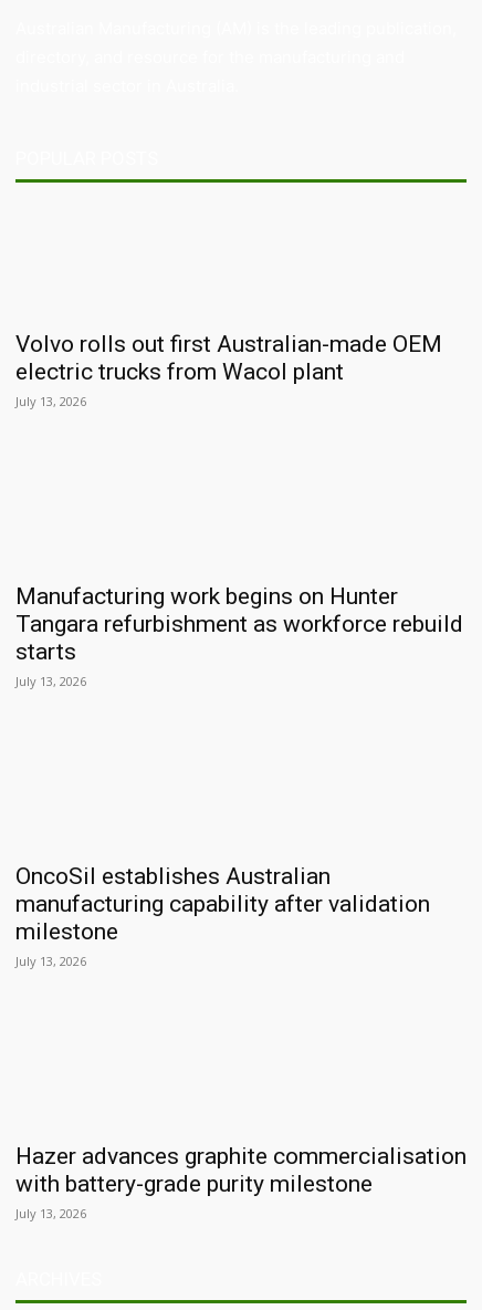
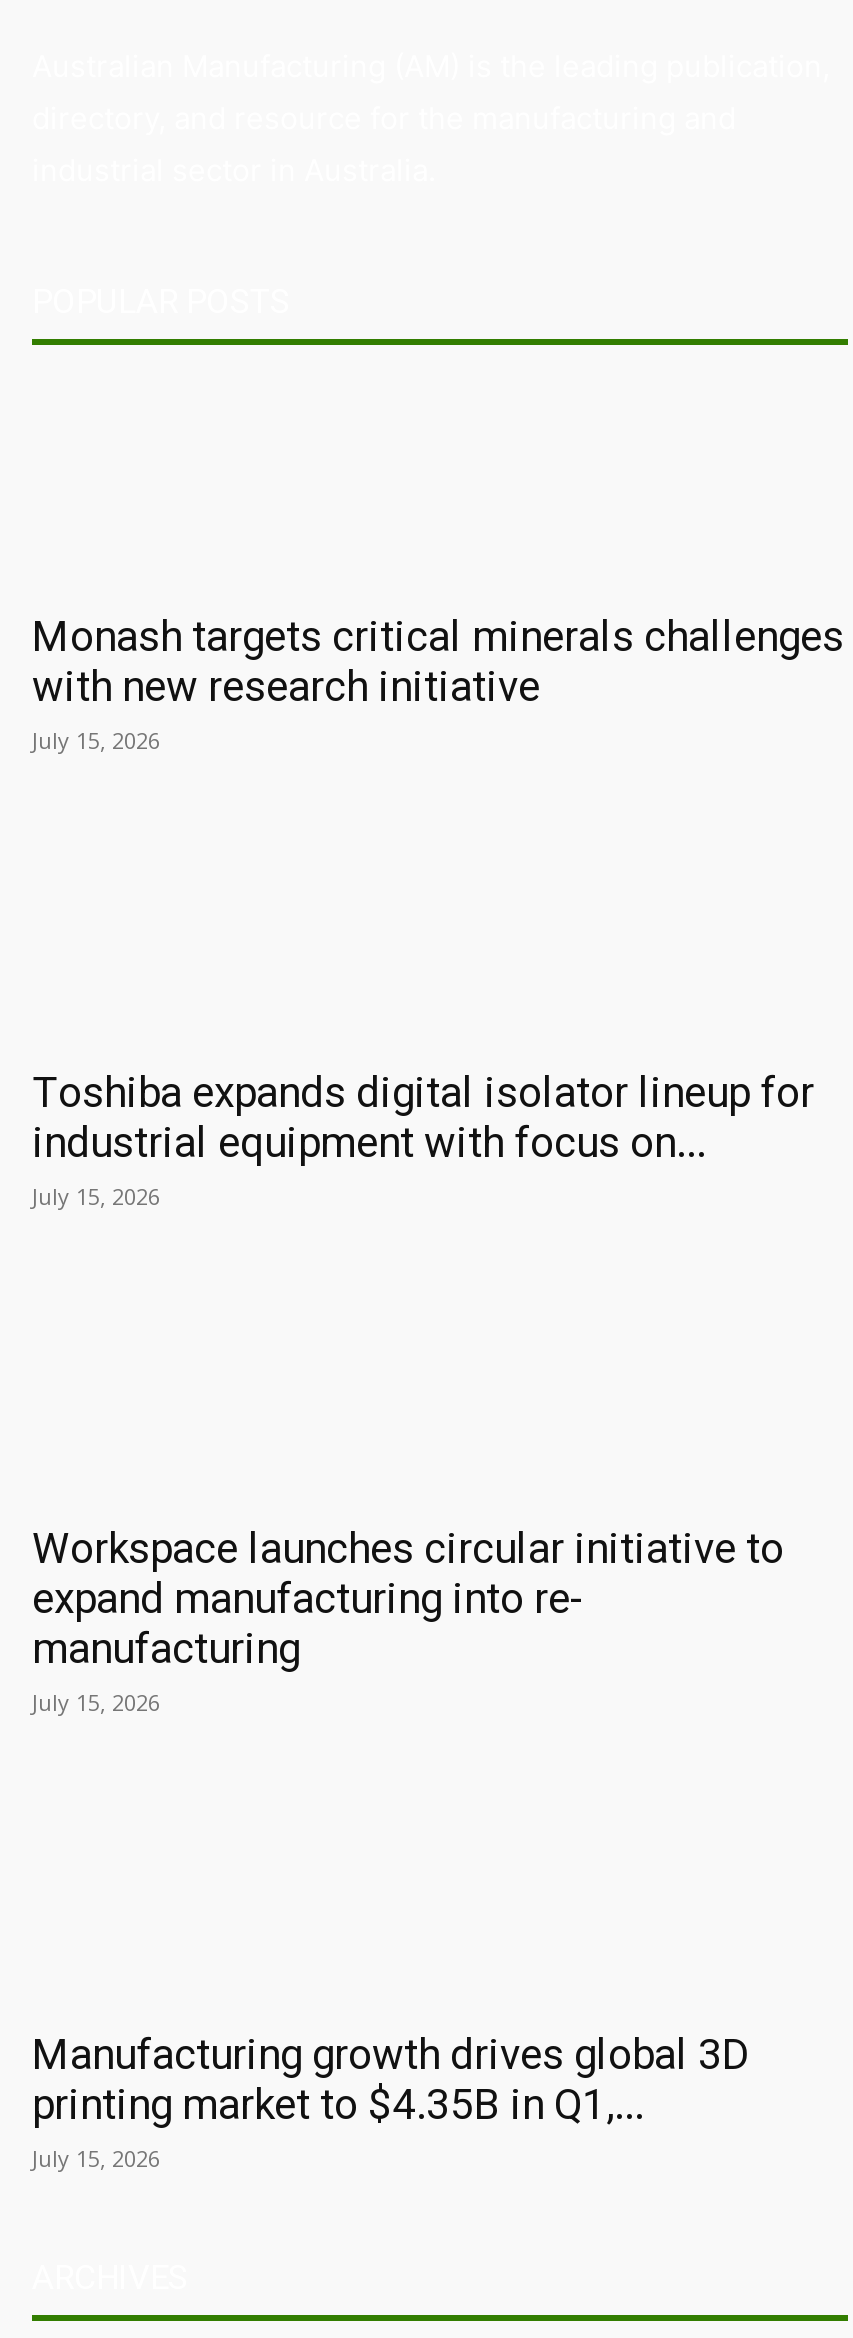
[15,331,442,409] Volvo rolls out first Australian-made OEM | electric trucks from Wacol plant | July 13, 2026 -> [32,613,844,755] Monash targets critical minerals challenges | with new research initiative | July 15, 2026
[15,583,463,689] Manufacturing work begins on Hunter | Tangara refurbishment as workforce rebuild | starts | July 13, 2026 -> [32,1069,814,1211] Toshiba expands digital isolator lineup for | industrial equipment with focus on... | July 15, 2026
[15,863,430,969] OncoSil establishes Australian | manufacturing capability after validation | milestone | July 13, 2026 -> [32,1525,784,1717] Workspace launches circular initiative to | expand manufacturing into re- | manufacturing | July 15, 2026
[15,1143,467,1221] Hazer advances graphite commercialisation | with battery-grade purity milestone | July 13, 2026 -> [32,2031,750,2173] Manufacturing growth drives global 3D | printing market to $4.35B in Q1,... | July 15, 2026

